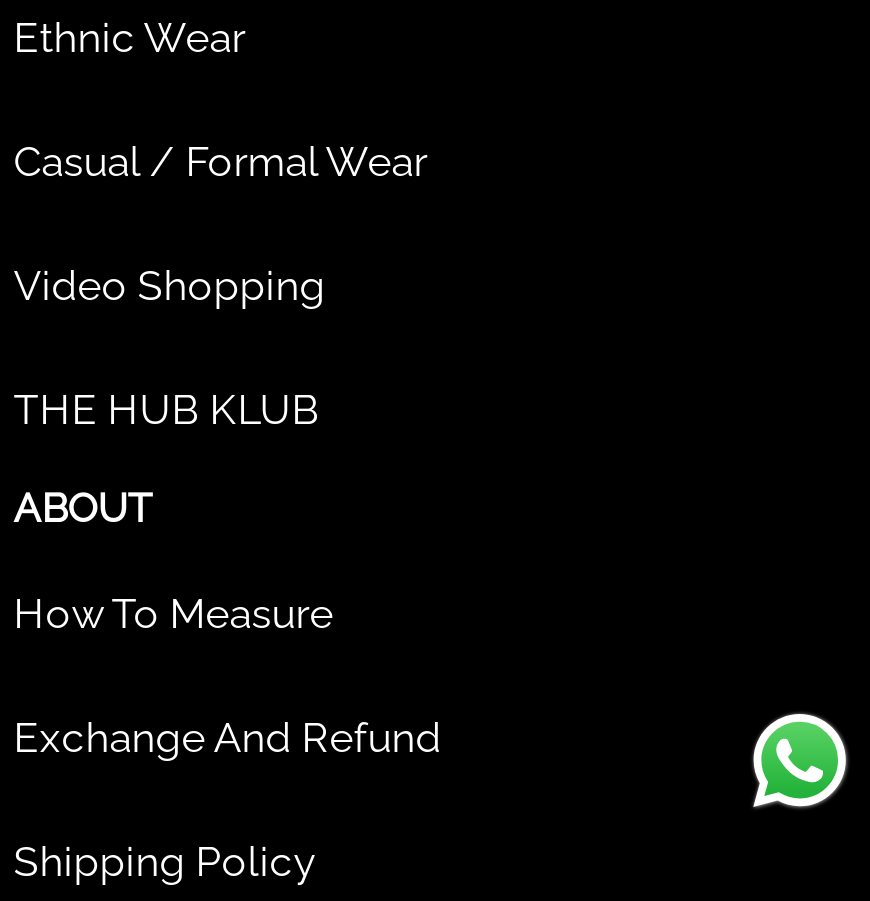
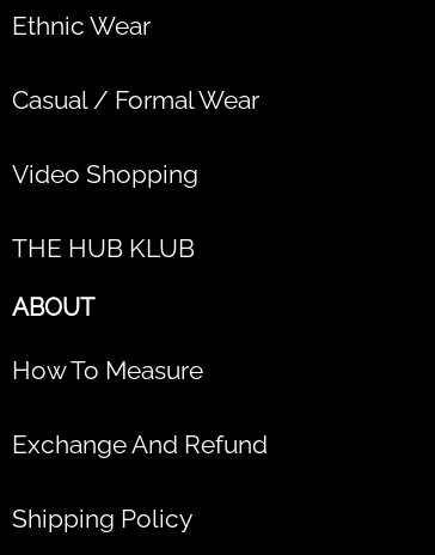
[751,710,849,810] [image] -> none

